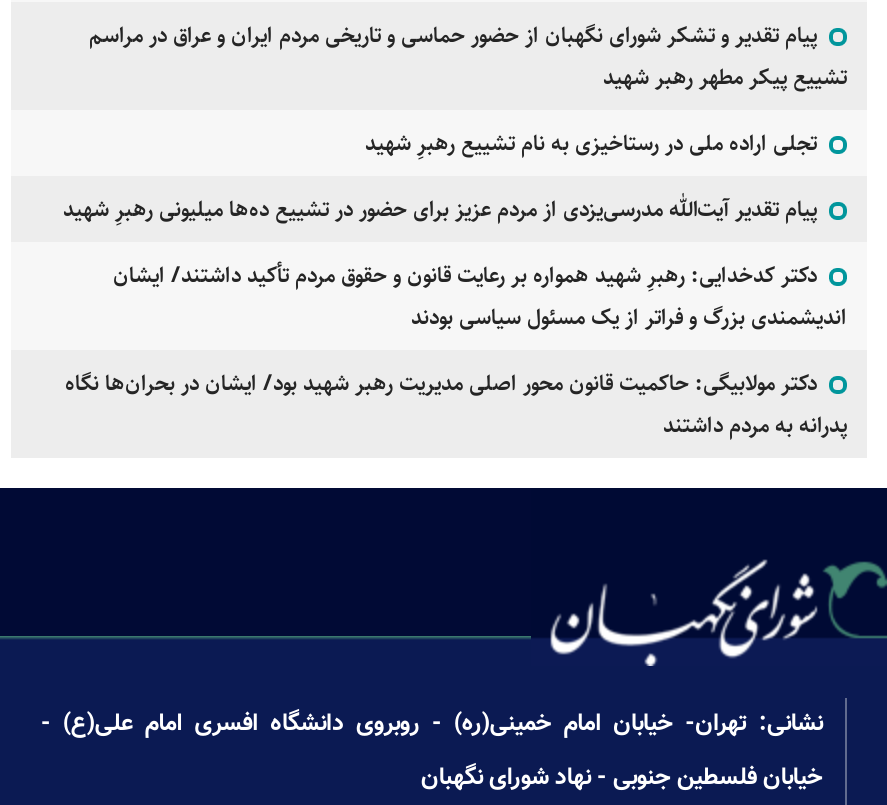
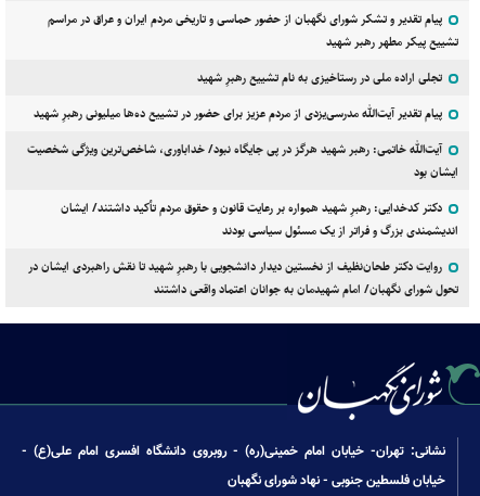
none -> [27,140,458,181] آیت‌الله خاتمی: رهبر شهید هرگز در پی جایگاه نبود/ خداباوری، شاخص‌ترین ویژگی شخصیت | ایشان بود
[65,366,847,442] دکتر مولابیگی: حاکمیت قانون محور اصلی مدیریت رهبر شهید بود/ ایشان در بحران‌ها نگاه | پدرانه به مردم داشتند -> [28,257,458,298] روایت دکتر طحان‌نظیف از نخستین دیدار دانشجویی با رهبرِ شهید تا نقش راهبردی ایشان در | تحول شورای نگهبان/ امام شهیدمان به جوانان اعتماد واقعی داشتند

